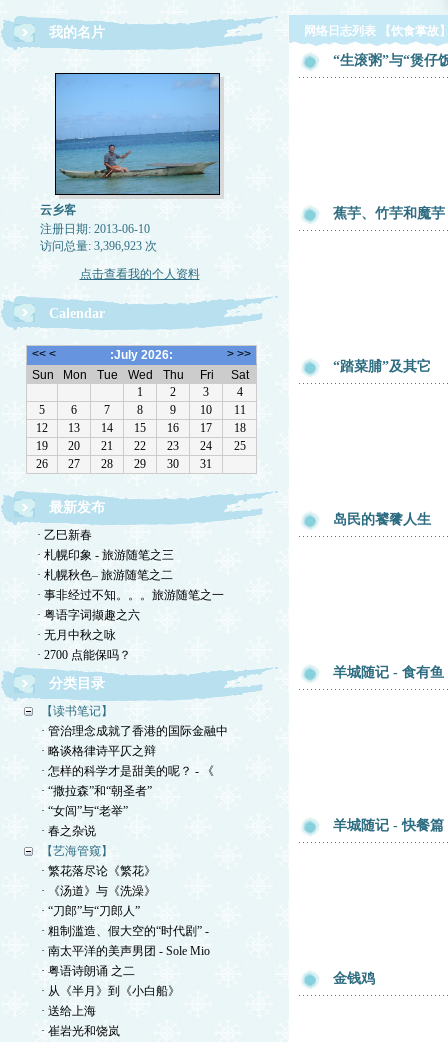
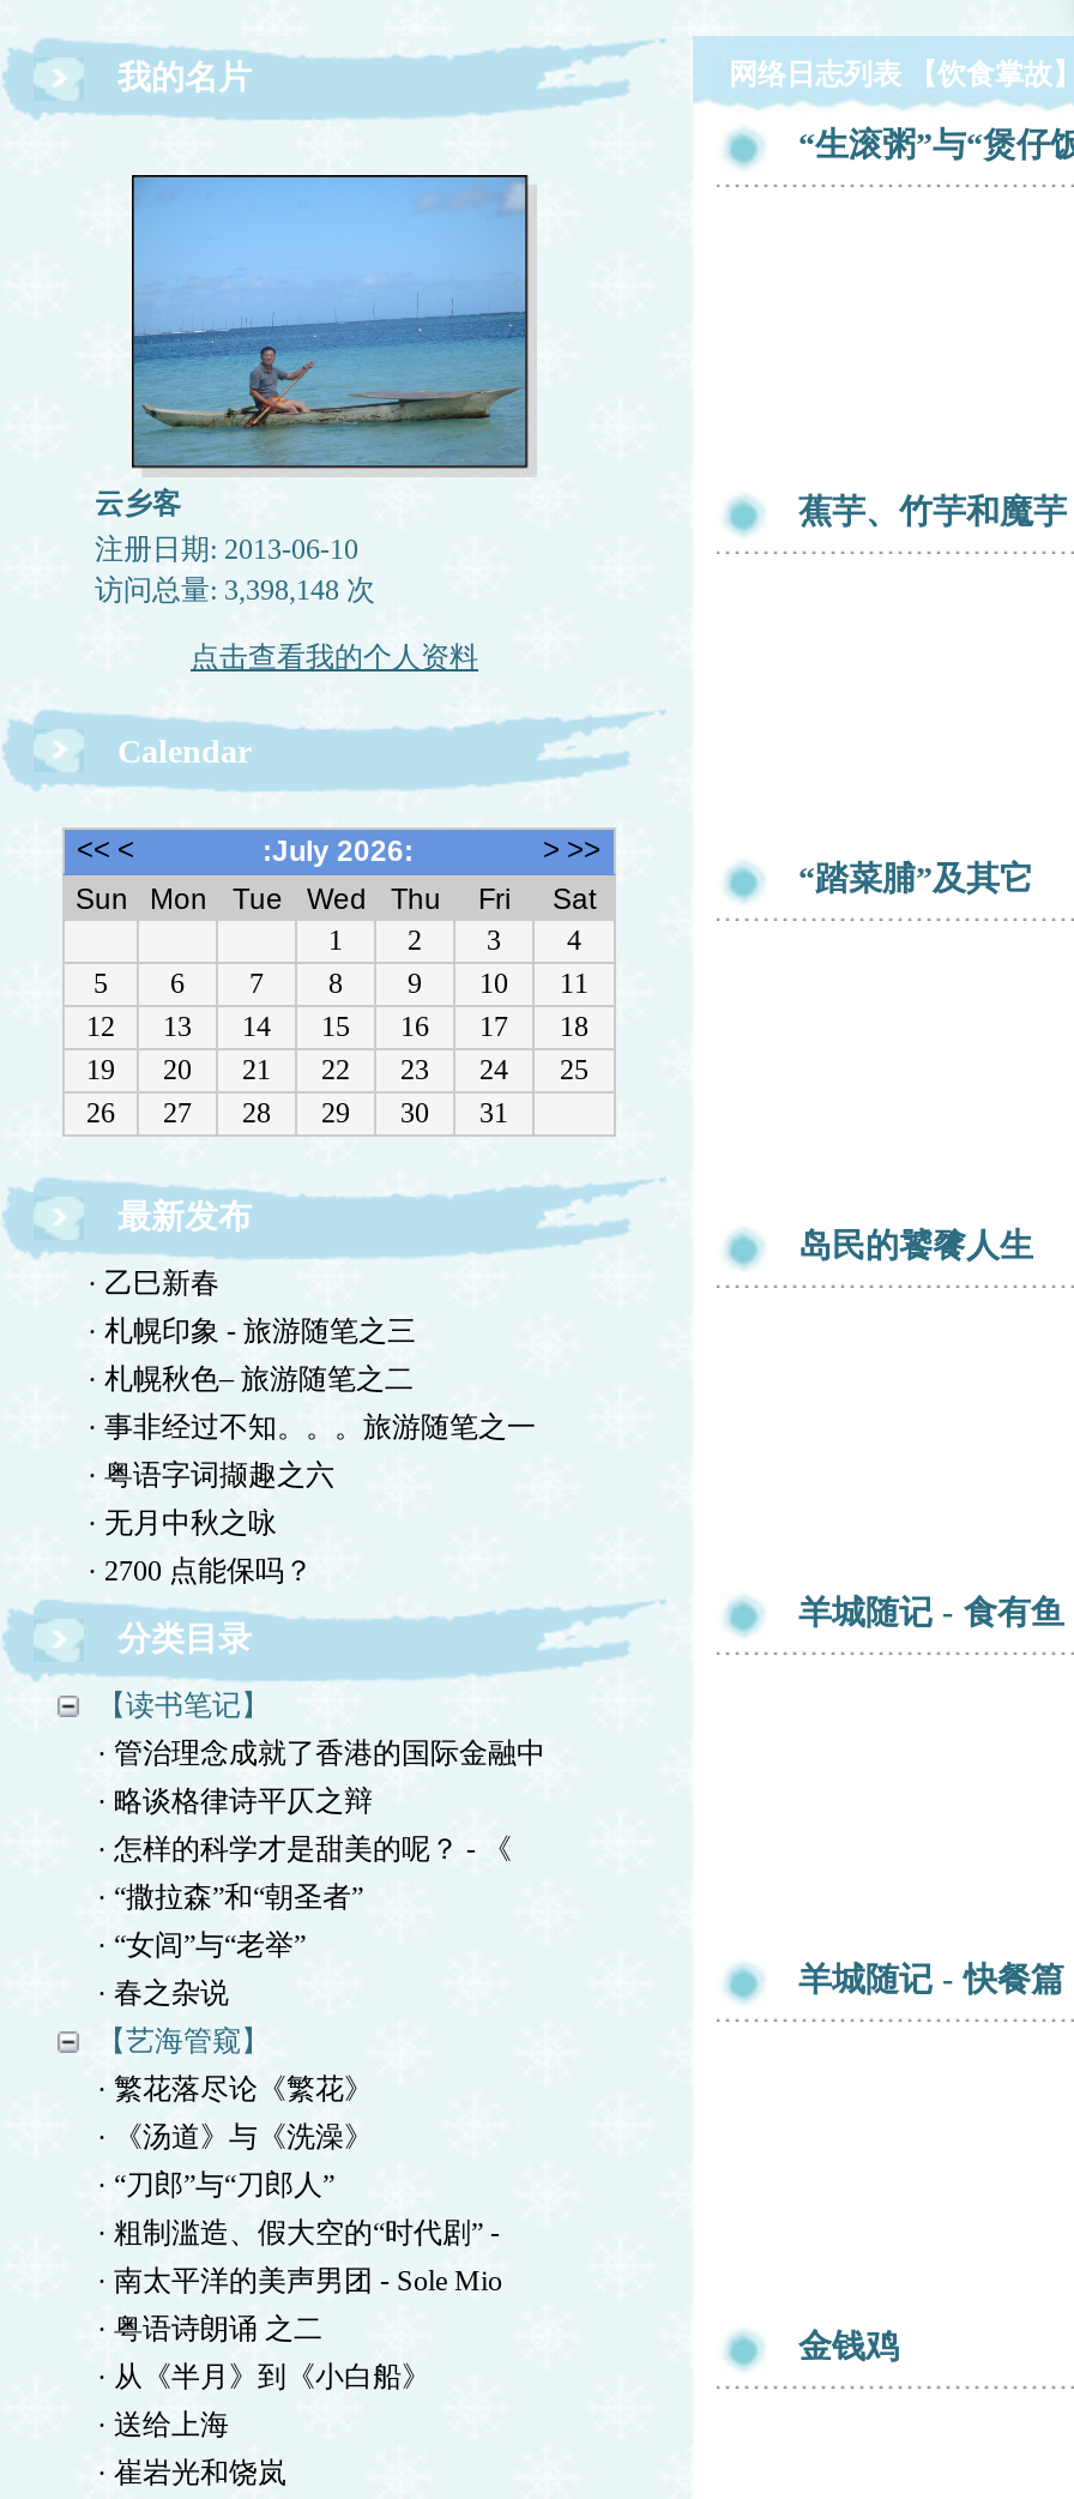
[39,239,156,253] 访问总量: 3,396,923 次 -> [95,573,375,607] 访问总量: 3,398,148 次

